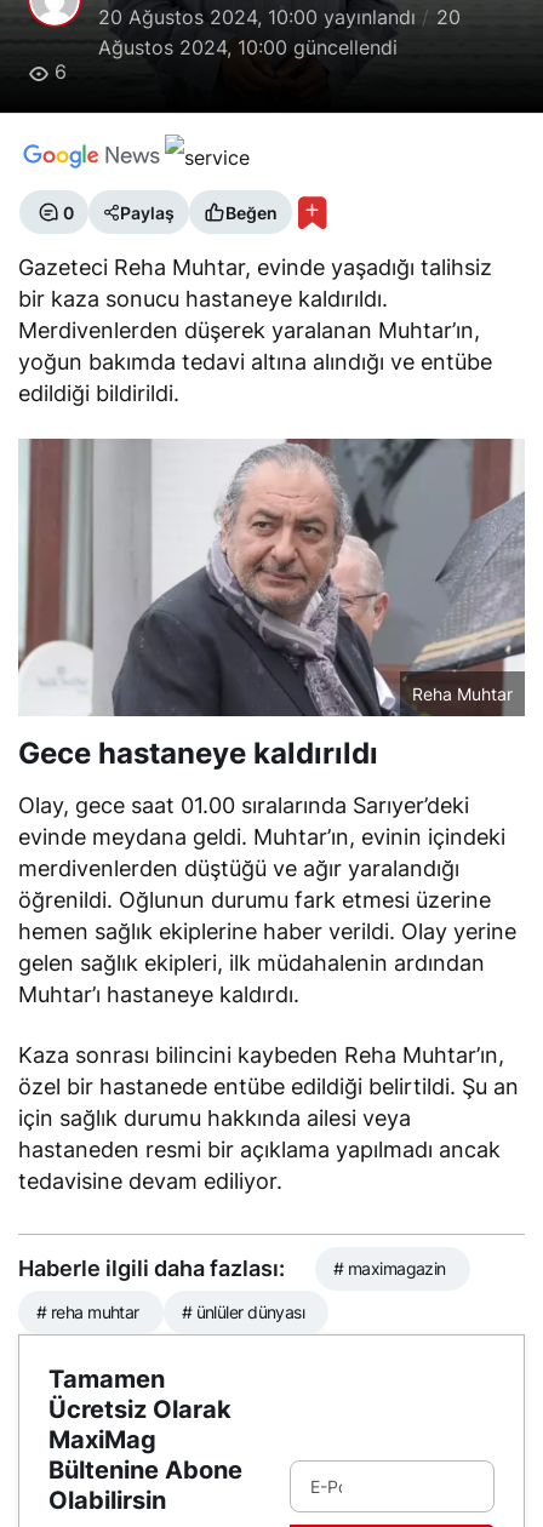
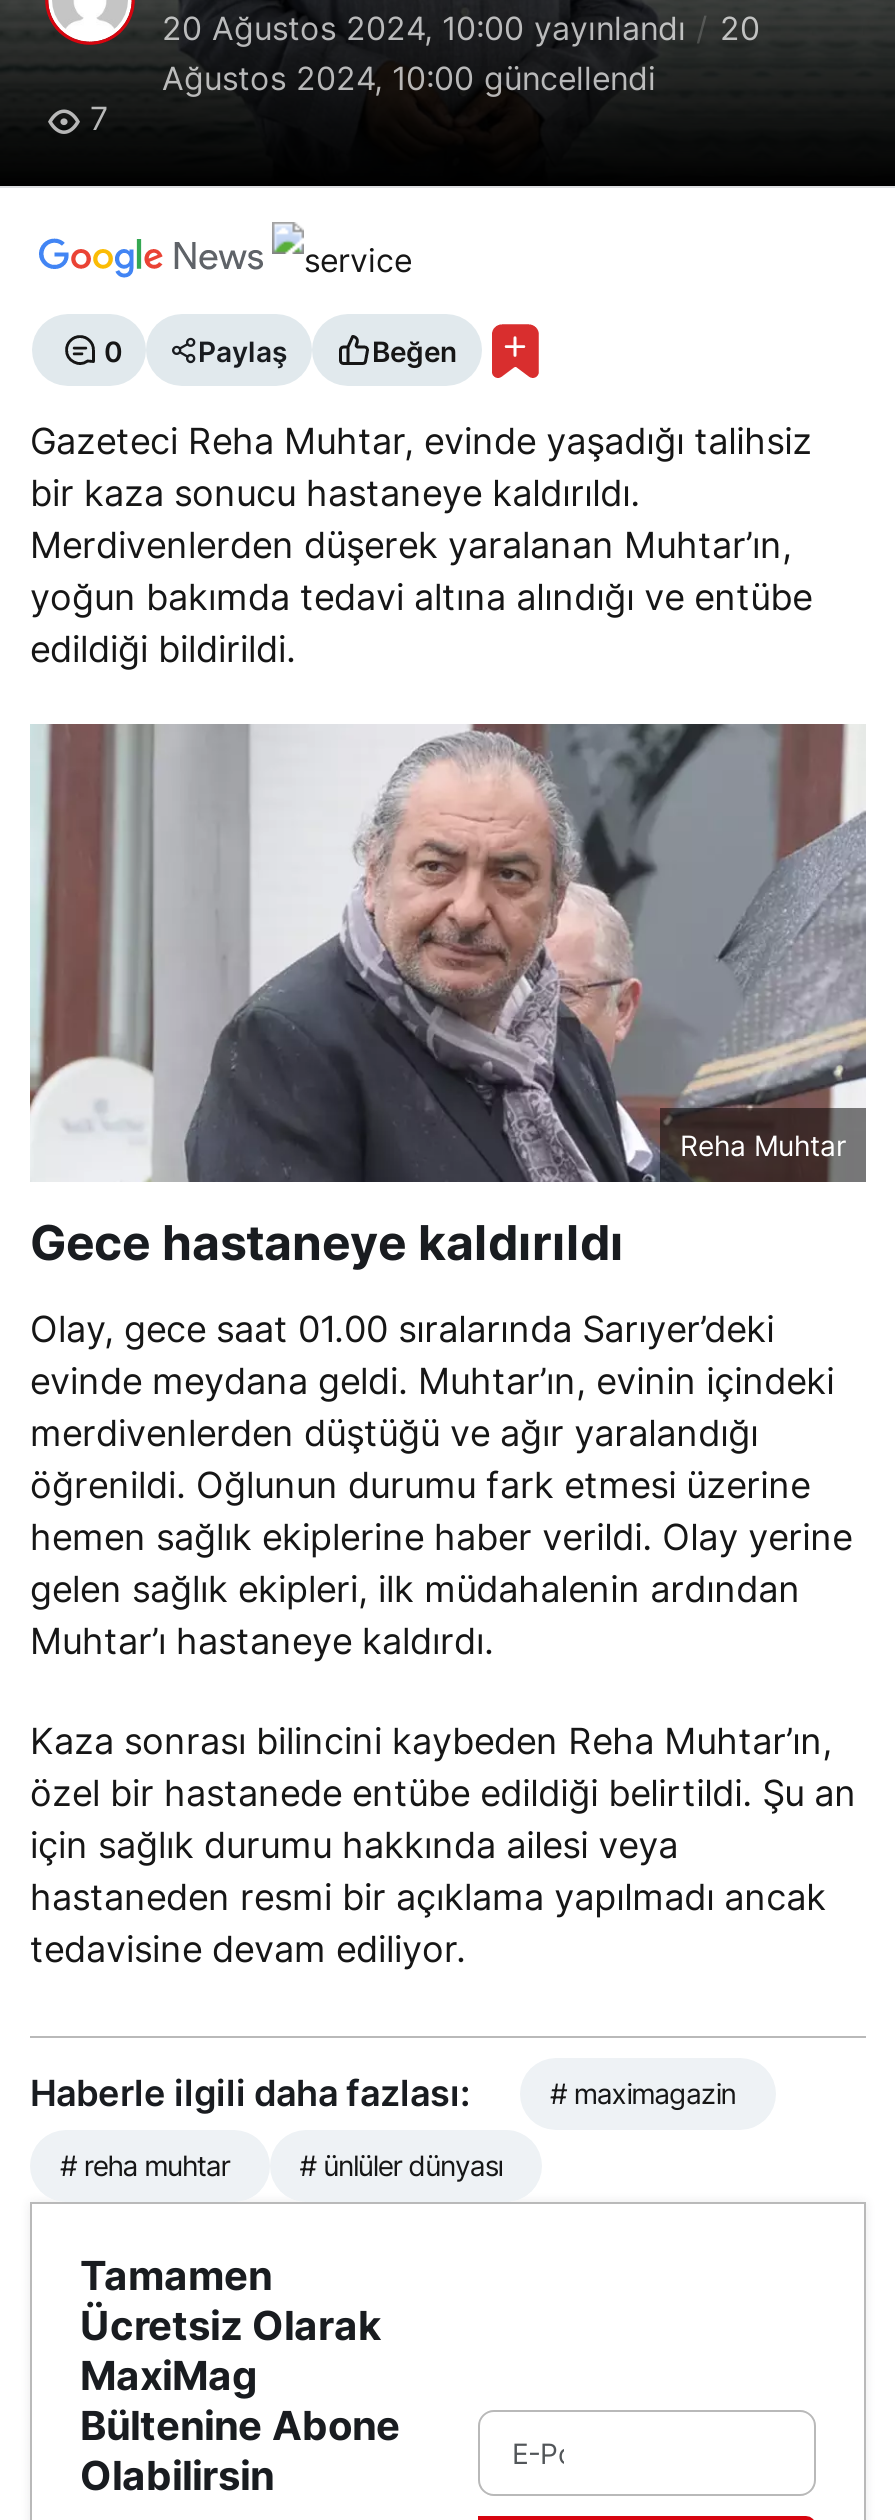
[48,59,67,84] 6 -> [80,98,108,138] 7

